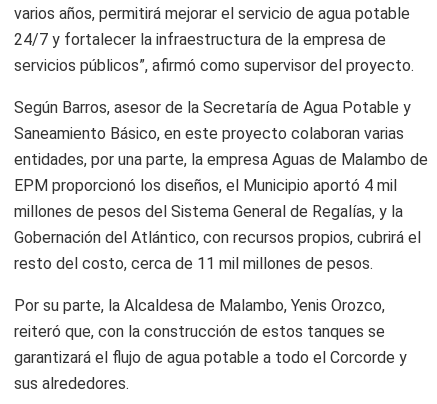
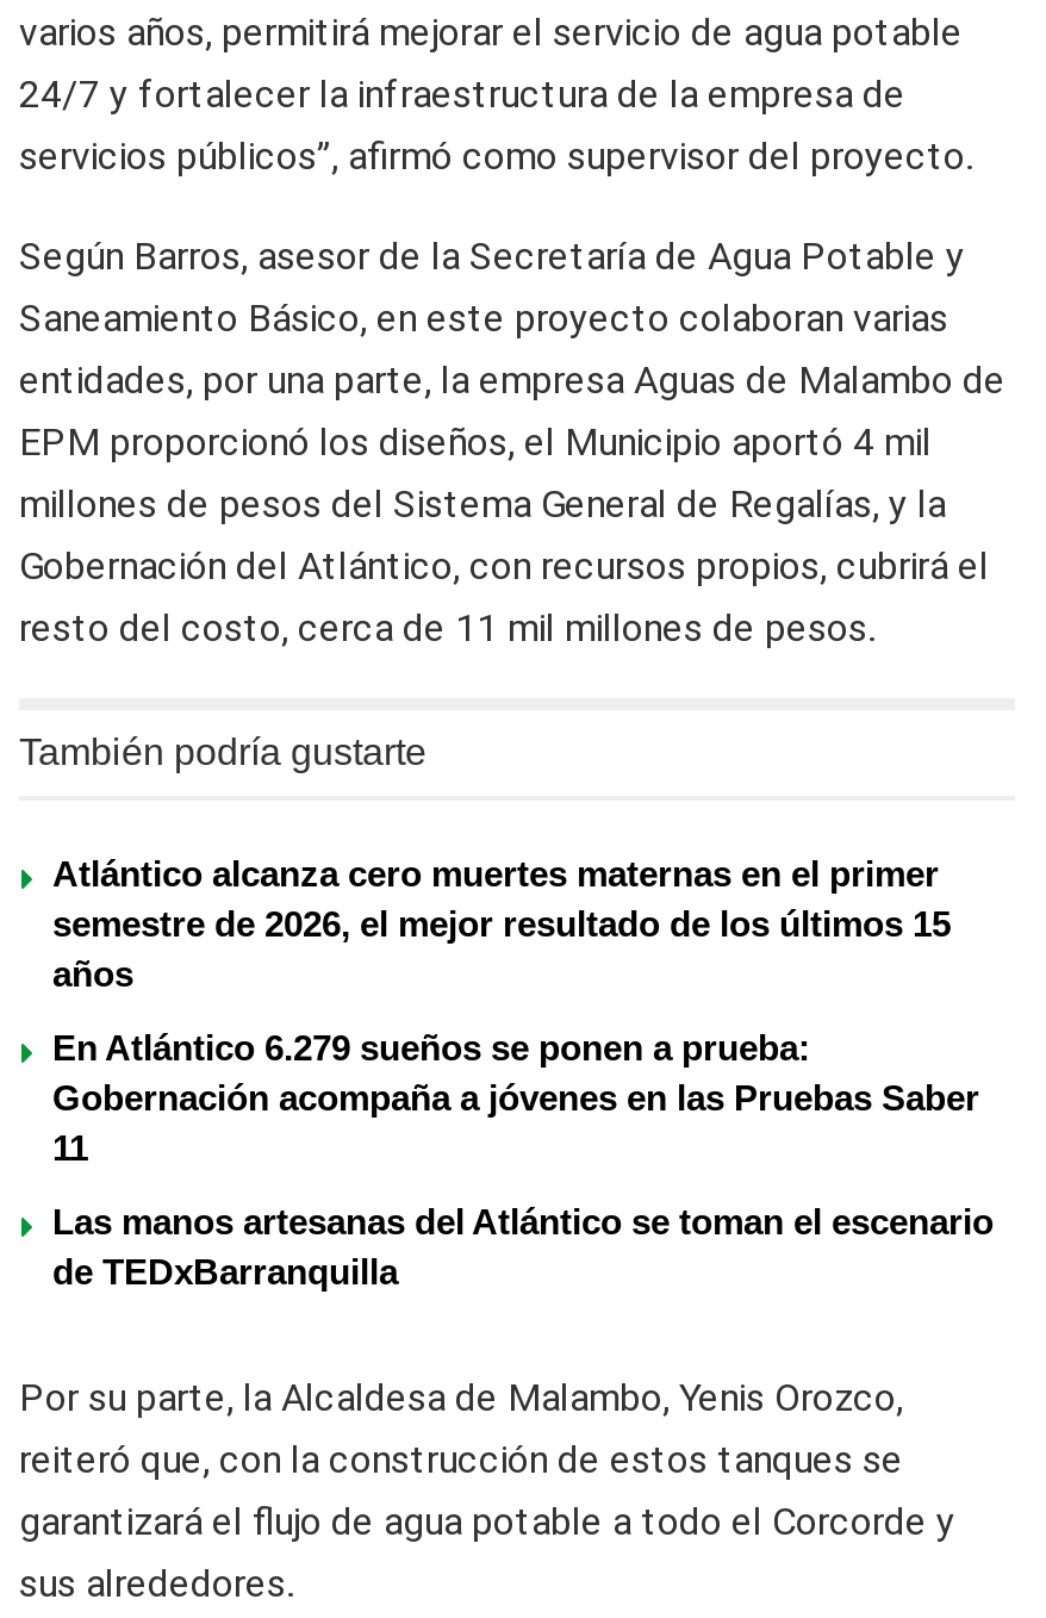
none -> [19,731,994,1291] También podría gustarte | Atlántico alcanza cero muertes maternas en el primer | semestre de 2026, el mejor resultado de los últimos 15 | años | En Atlántico 6.279 sueños se ponen a prueba: | Gobernación acompaña a jóvenes en las Pruebas Saber | 11 | Las manos artesanas del Atlántico se toman el escenario | de TEDxBarranquilla

